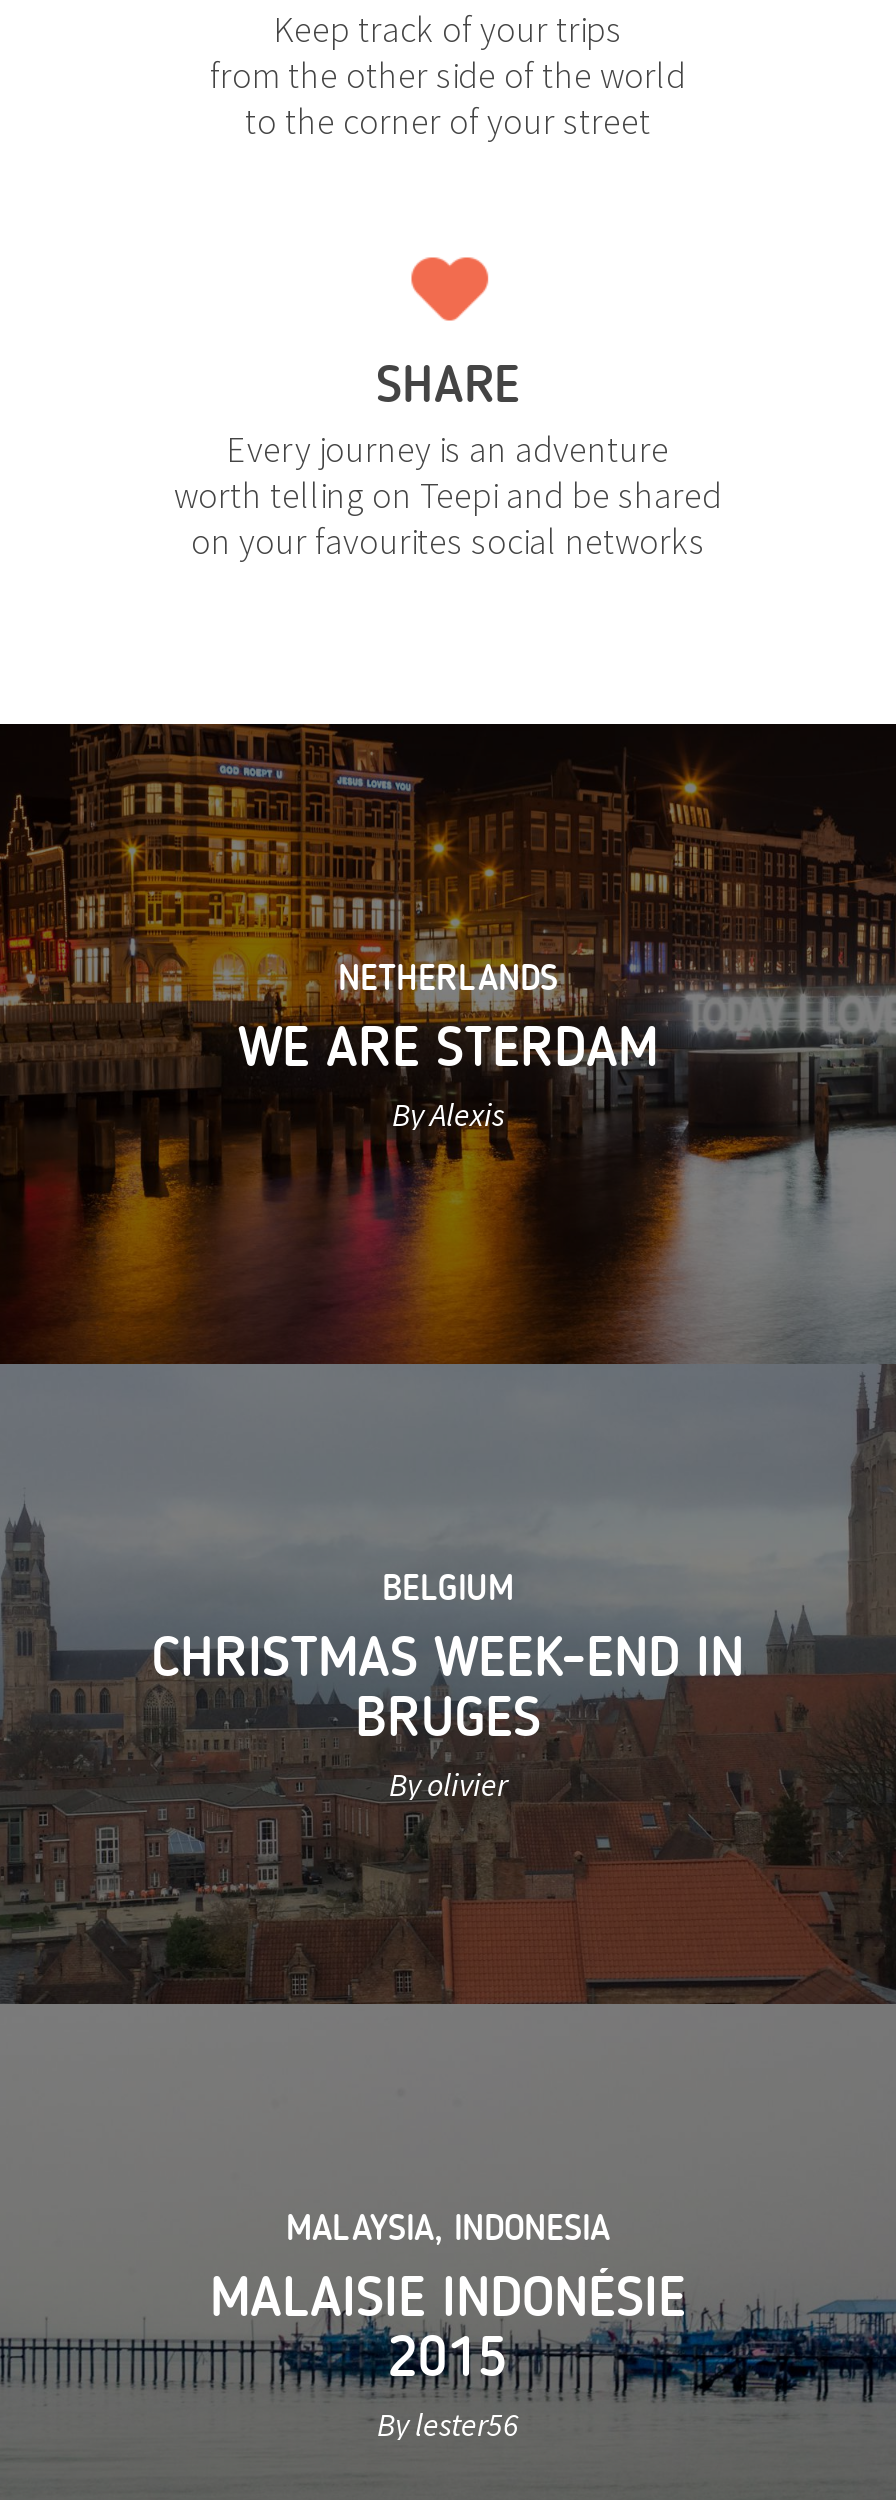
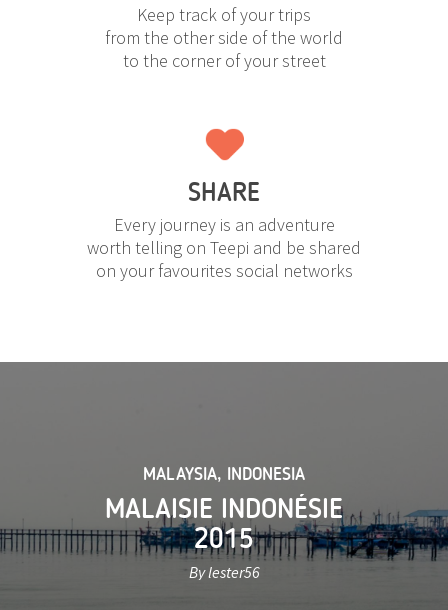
[6,722,890,2004] [image] | NETHERLANDS | WE ARE STERDAM | By Alexis -> none
[152,1566,744,1804] BELGIUM | CHRISTMAS WEEK-END IN | BRUGES | By olivier -> none

